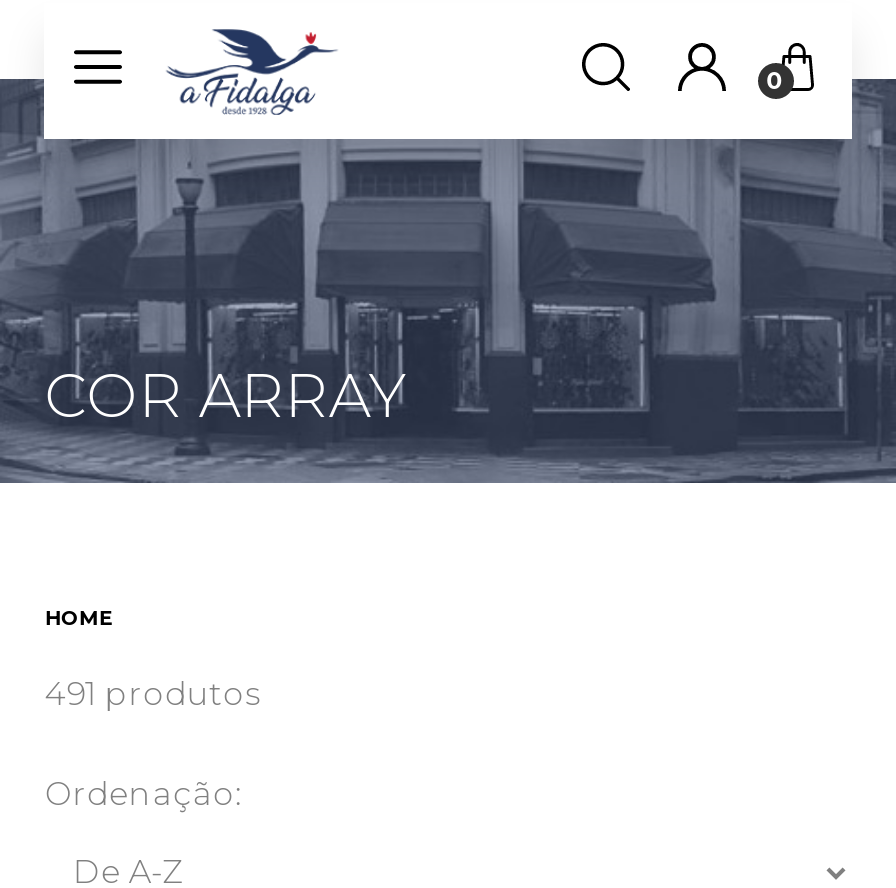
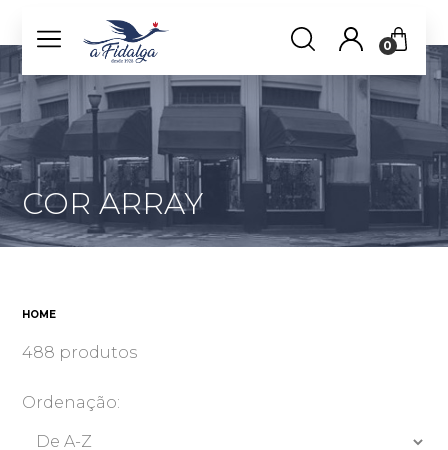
[45,675,261,713] 491 produtos -> [22,343,137,362] 488 produtos

